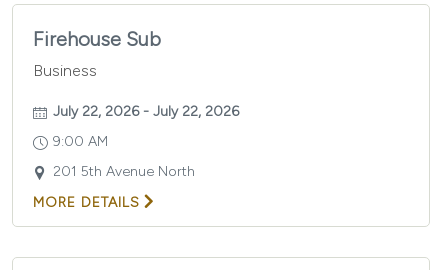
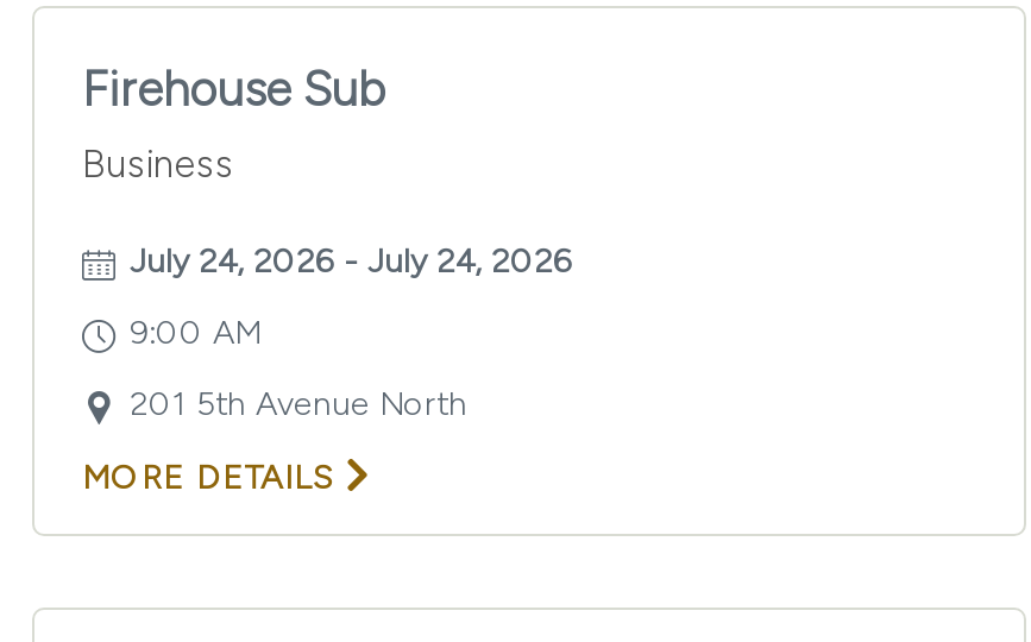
[53,102,239,119] July 22, 2026 - July 22, 2026 -> [130,240,572,281] July 24, 2026 - July 24, 2026

